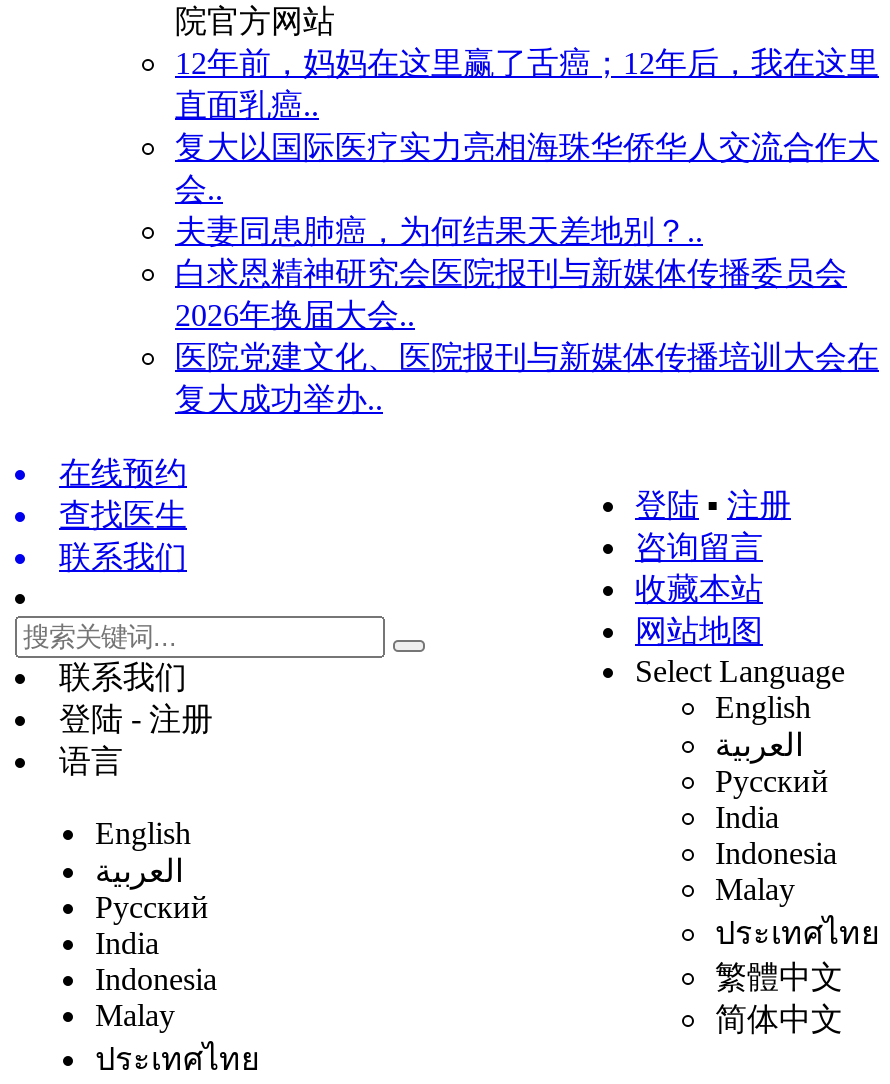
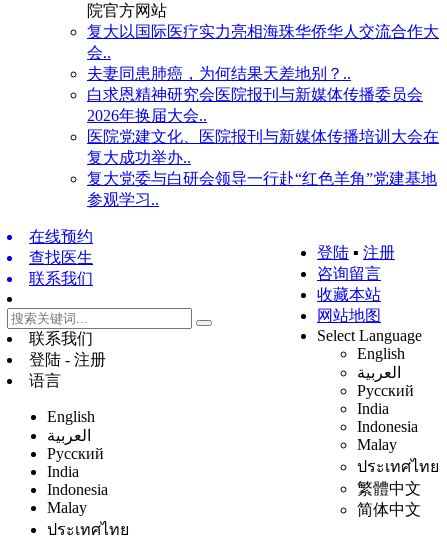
[175,46,879,122] 12年前，妈妈在这里赢了舌癌；12年后，我在这里 | 直面乳癌.. -> none
moved [175,130,879,374] -> [87,23,439,145]: 复大以国际医疗实力亮相海珠华侨华人交流合作大 | 会.. | 白求恩精神研究会医院报刊与新媒体传播委员会 | 2026年换届大会.. | 医院党建文化、医院报刊与新媒体传播培训大会在
none -> [87,170,437,208] 复大党委与白研会领导一行赴“红色羊角”党建基地 | 参观学习..

